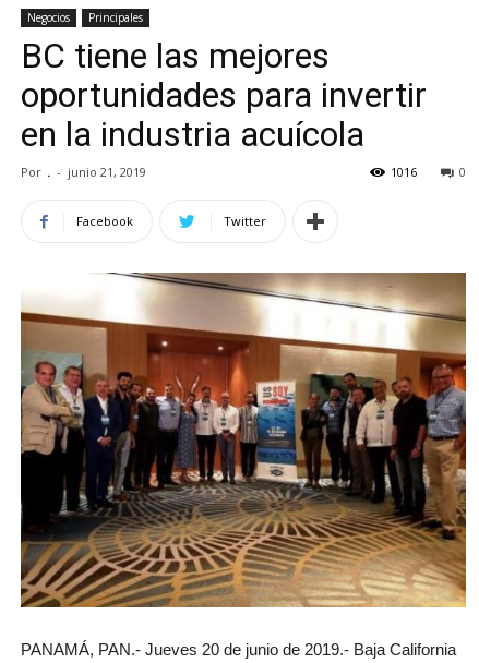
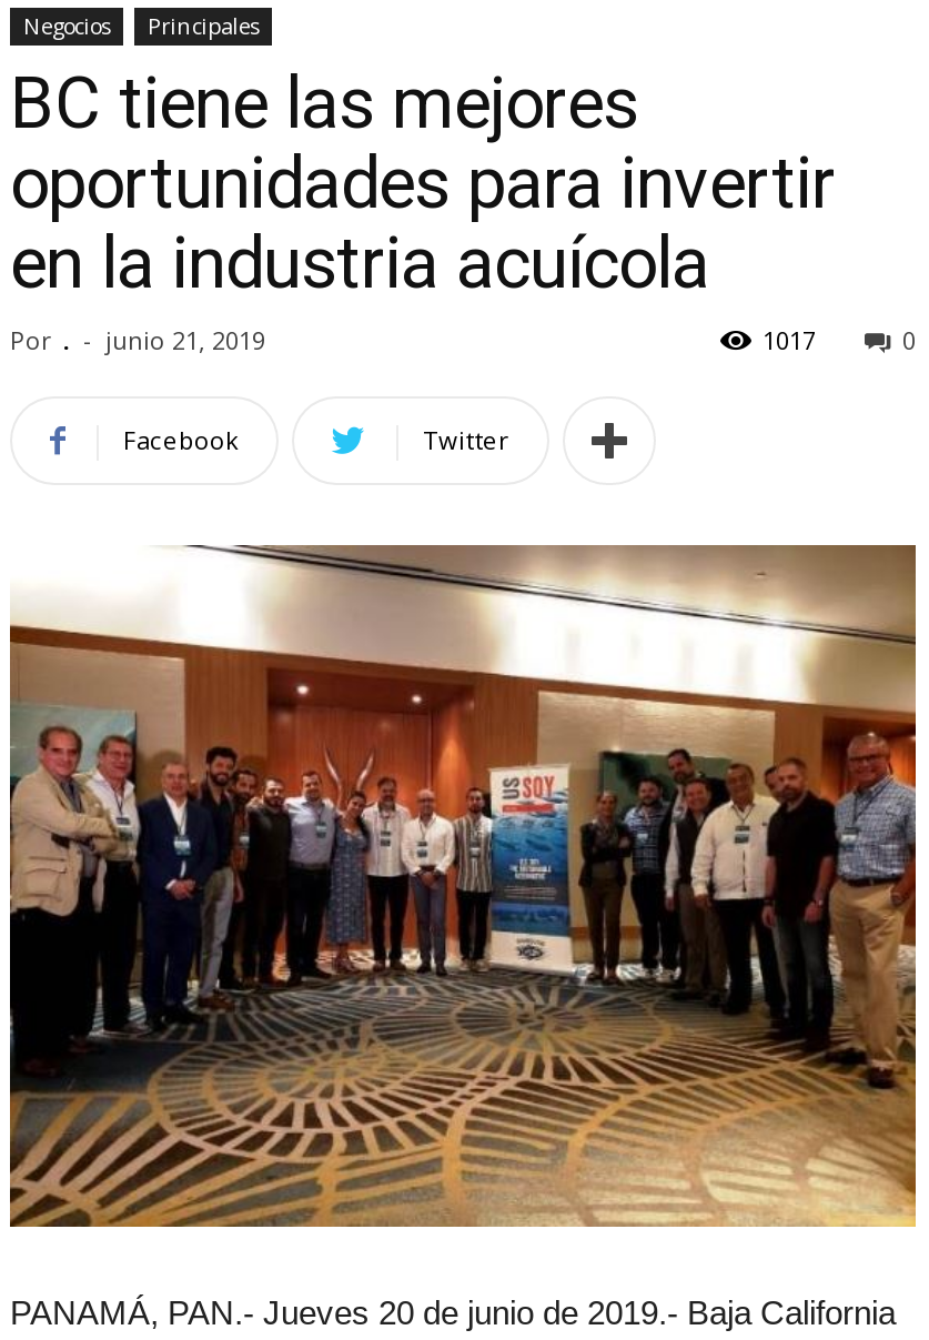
[391,164,417,180] 1016 -> [763,323,816,356] 1017

